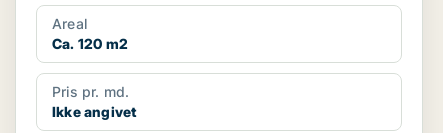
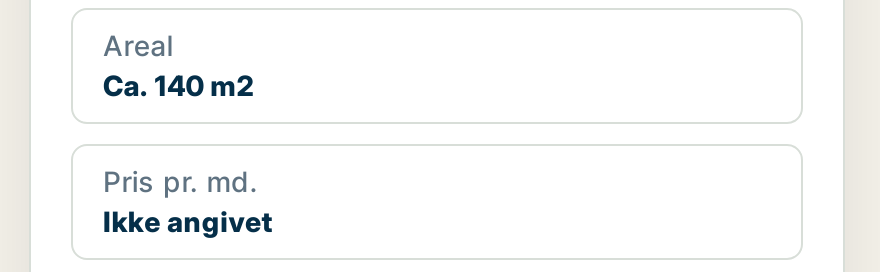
[52,35,128,52] Ca. 120 m2 -> [103,68,255,102] Ca. 140 m2

